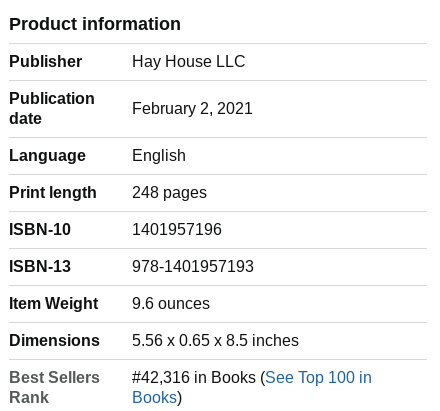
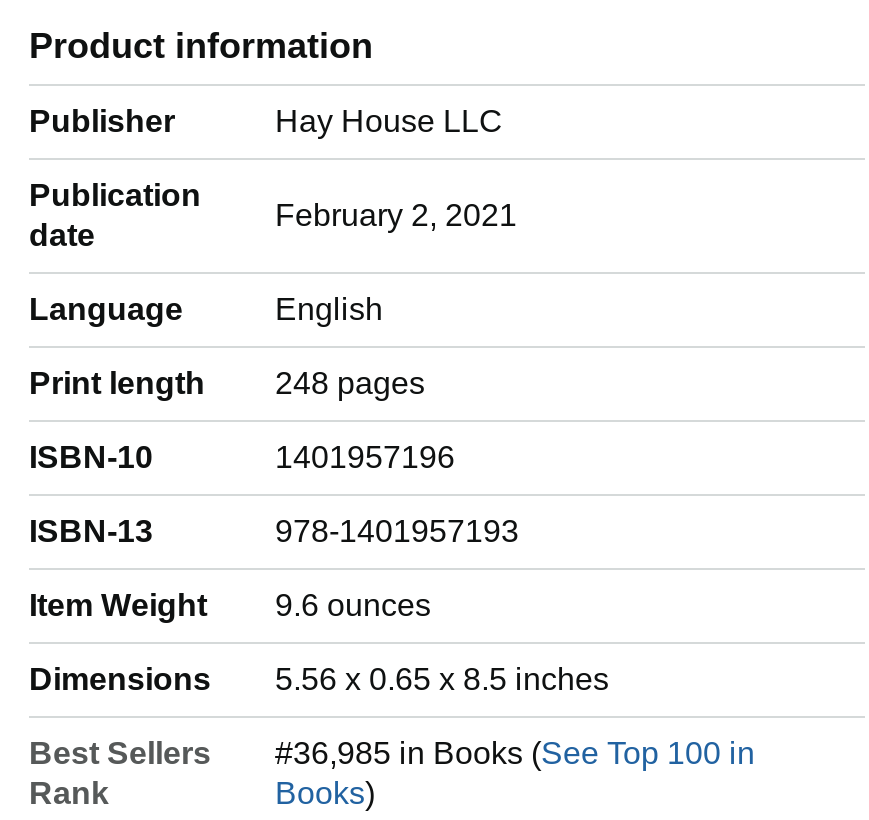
[132,369,372,386] #42,316 in Books (See Top 100 in -> [275,736,755,770] #36,985 in Books (See Top 100 in

